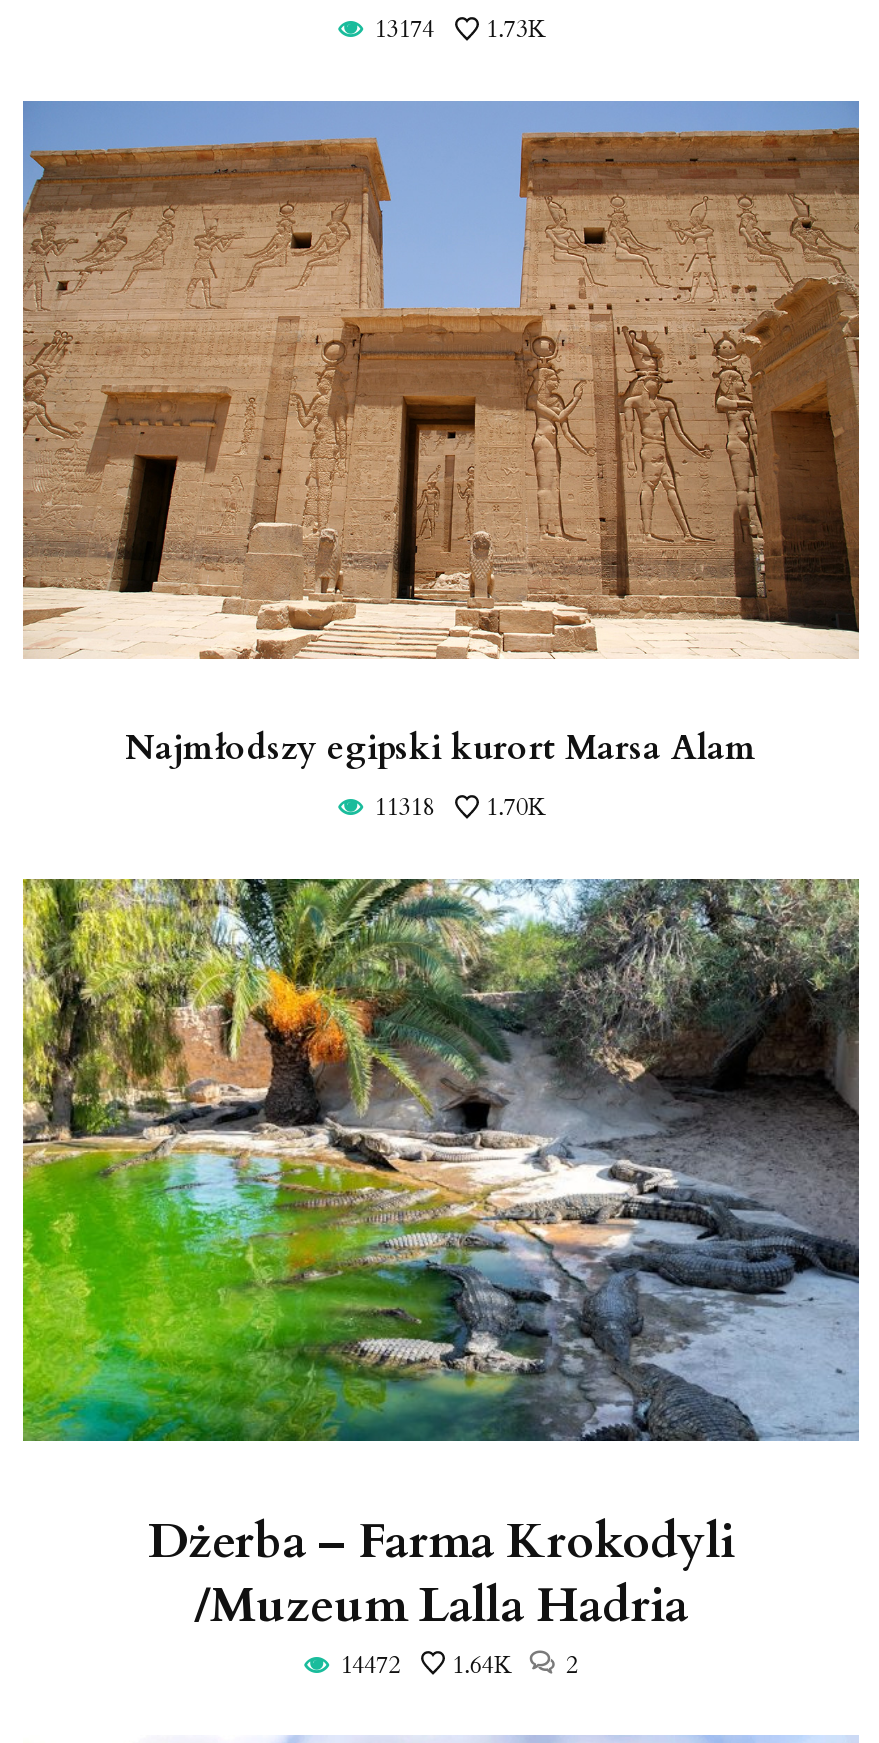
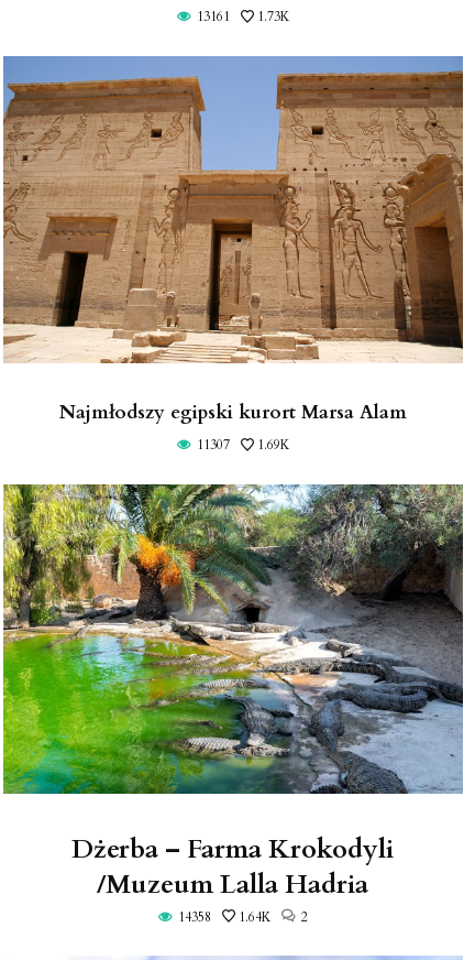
[374,13,544,45] 13174 1.73K -> [196,8,290,26] 13161 1.73K
[374,791,544,823] 11318 | 1.70K -> [196,436,290,453] 11307 | 1.69K
[340,1648,578,1680] 14472 1.64K 2 -> [178,908,308,925] 14358 1.64K 2

